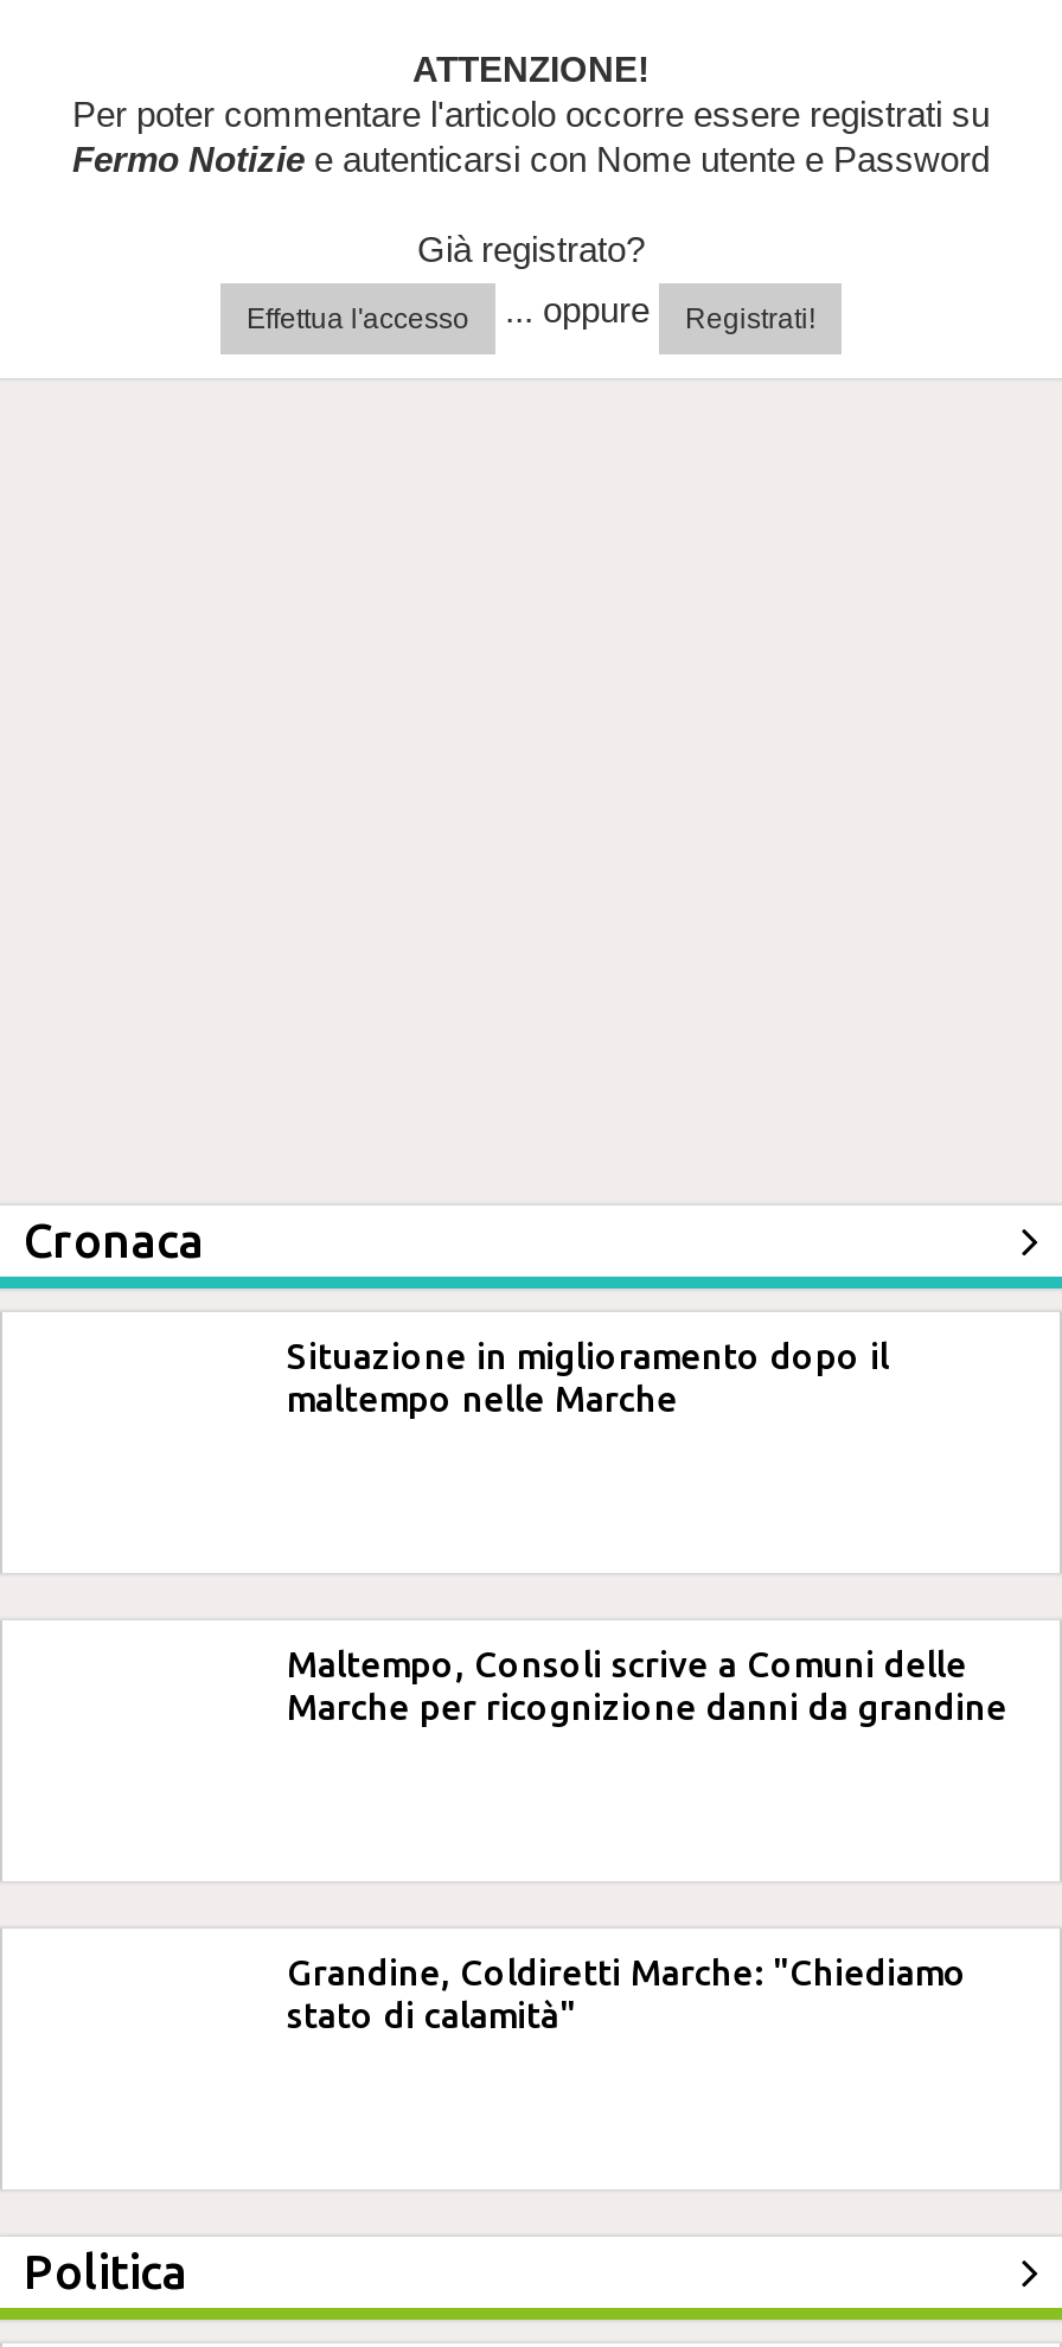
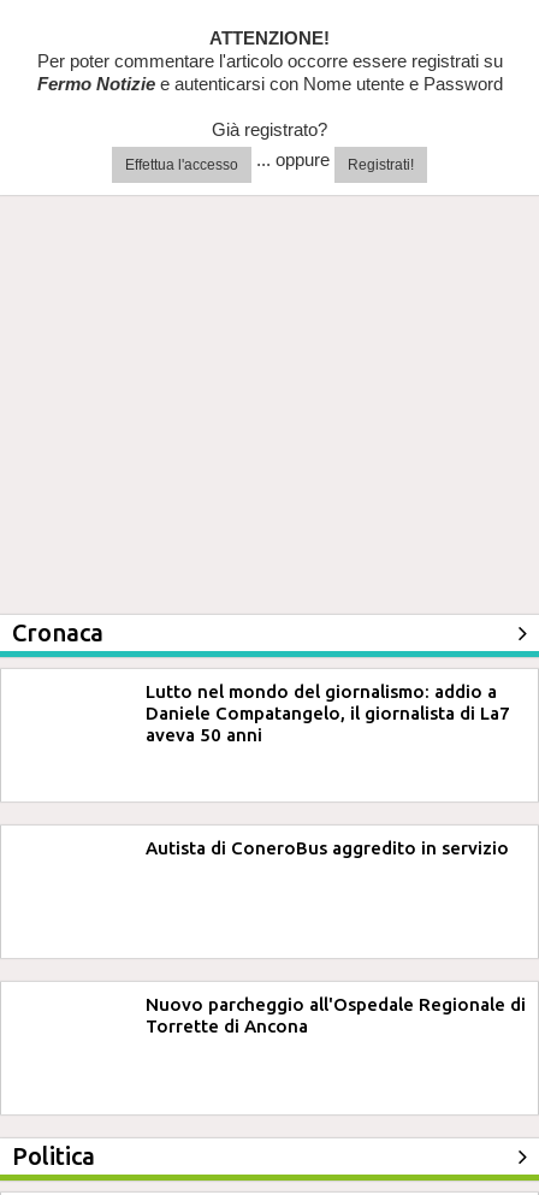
[287,1336,889,1419] Situazione in miglioramento dopo il | maltempo nelle Marche -> [146,681,510,745] Lutto nel mondo del giornalismo: addio a | Daniele Compatangelo, il giornalista di La7 | aveva 50 anni
[287,1644,1007,1727] Maltempo, Consoli scrive a Comuni delle | Marche per ricognizione danni da grandine -> [146,838,509,858] Autista di ConeroBus aggredito in servizio
[287,1952,967,2035] Grandine, Coldiretti Marche: "Chiediamo | stato di calamità" -> [146,994,526,1036] Nuovo parcheggio all'Ospedale Regionale di | Torrette di Ancona

